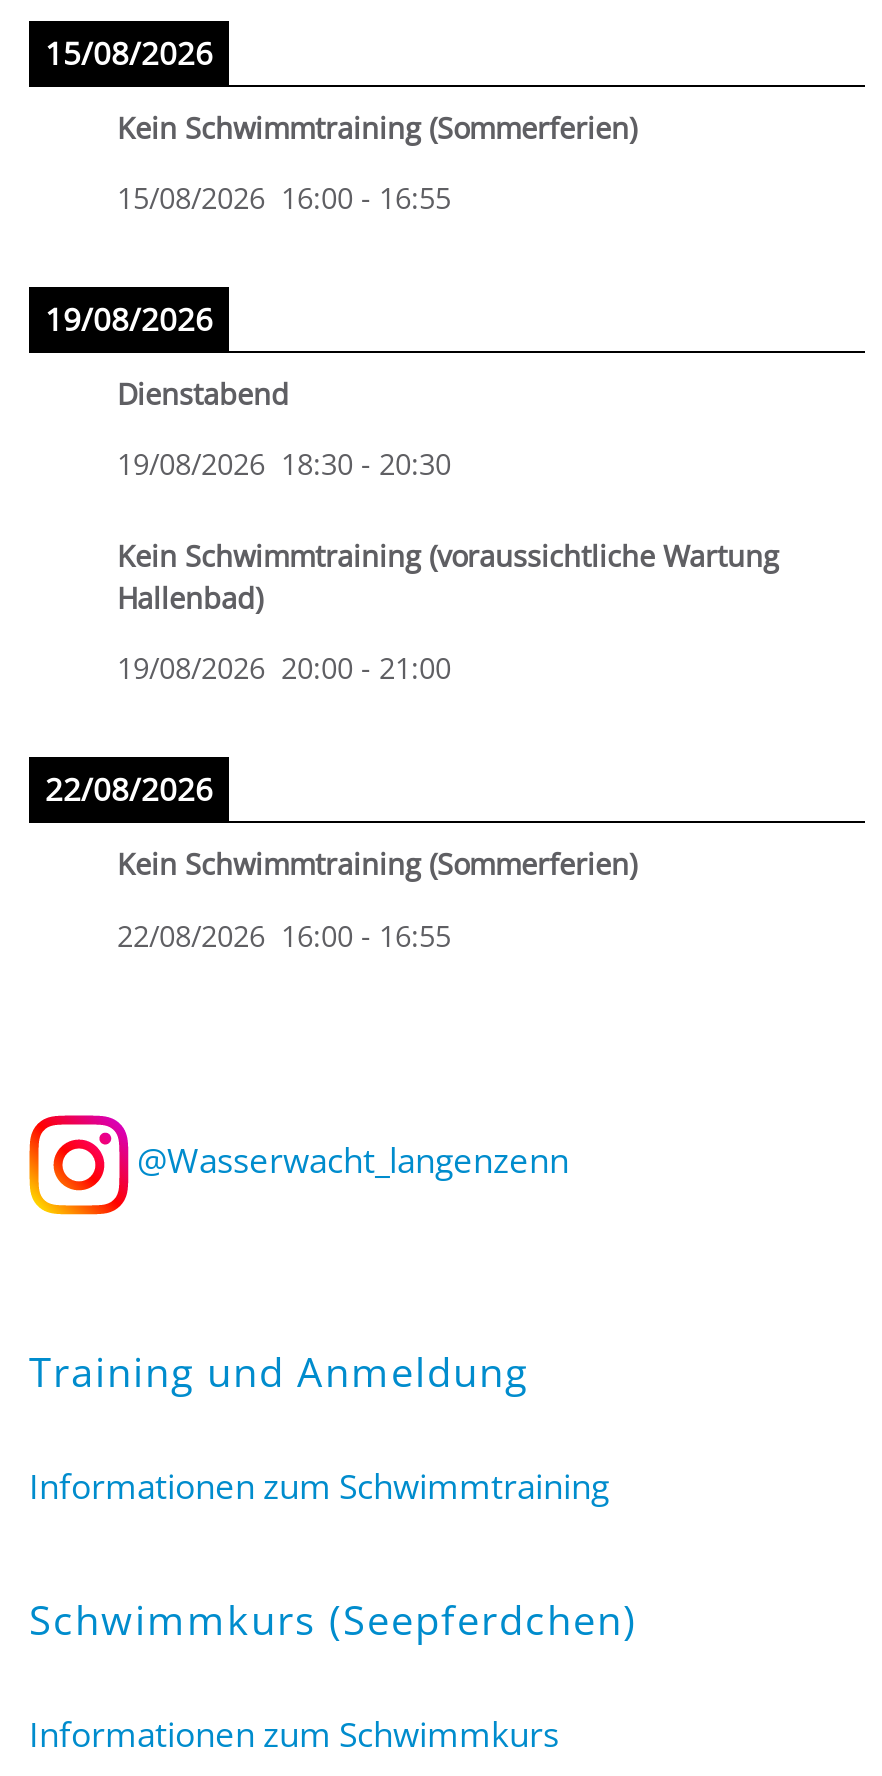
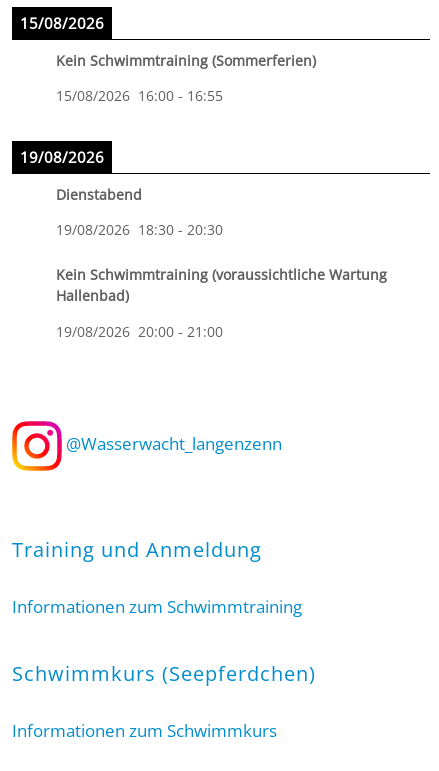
[45,770,637,954] 22/08/2026 | Kein Schwimmtraining (Sommerferien) | 22/08/2026 16:00 - 16:55 -> none

